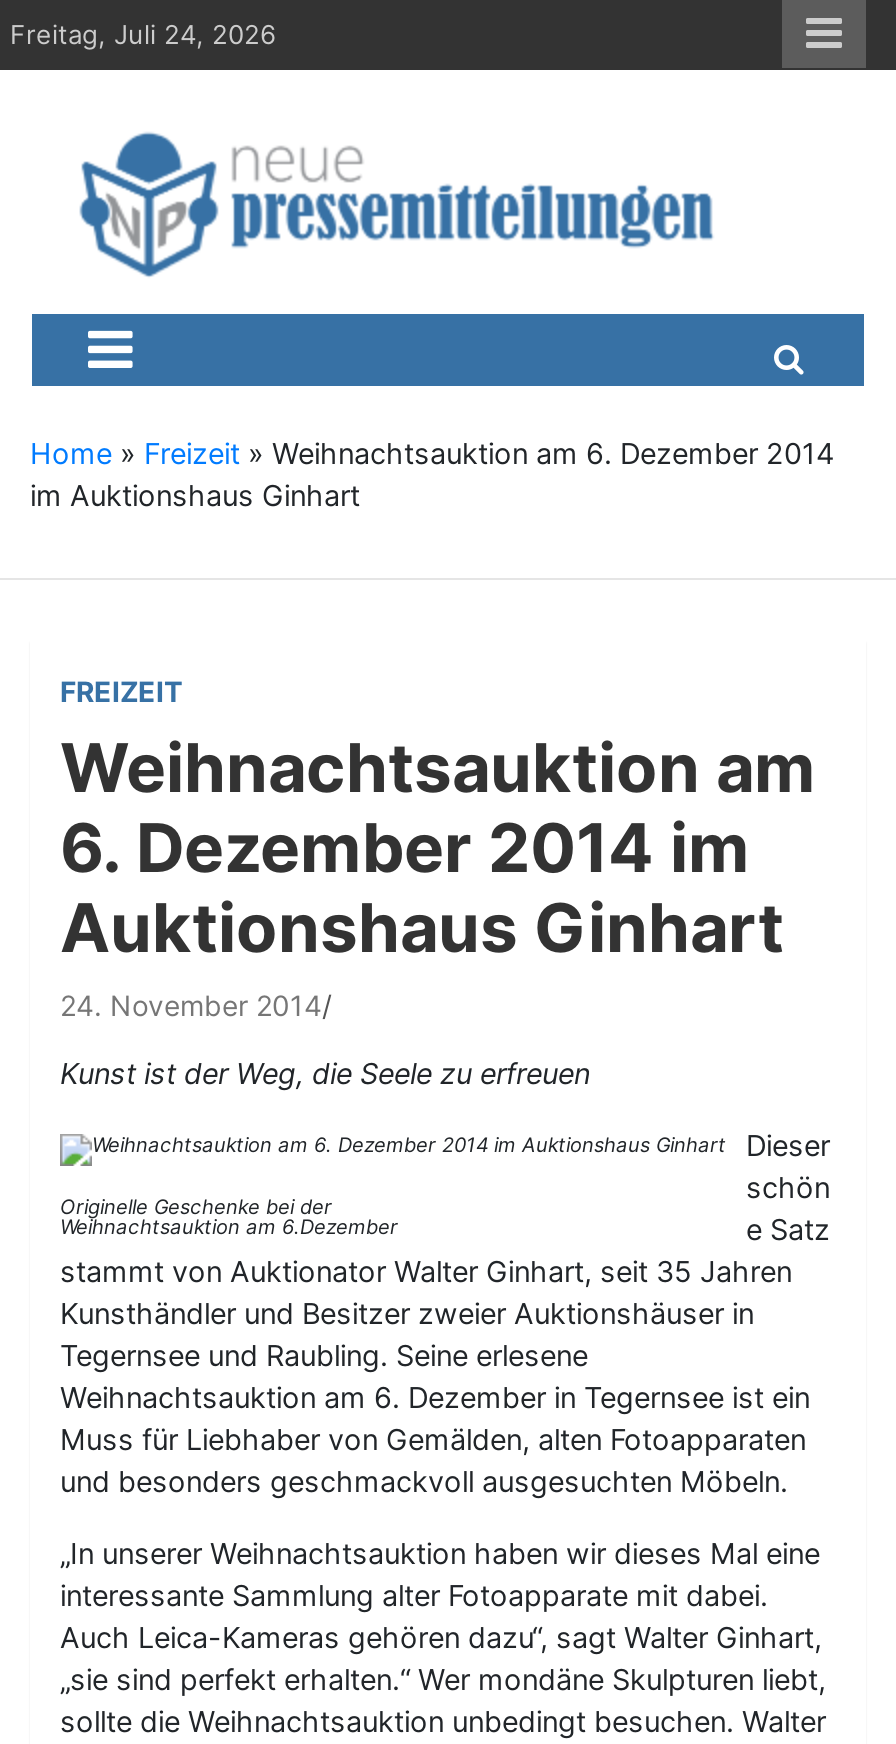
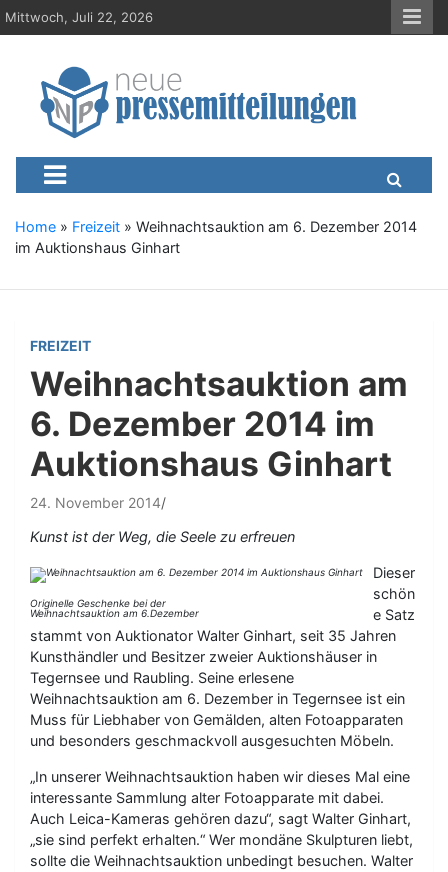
[10,18,276,50] Freitag, Juli 24, 2026 -> [5,9,153,25] Mittwoch, Juli 22, 2026

